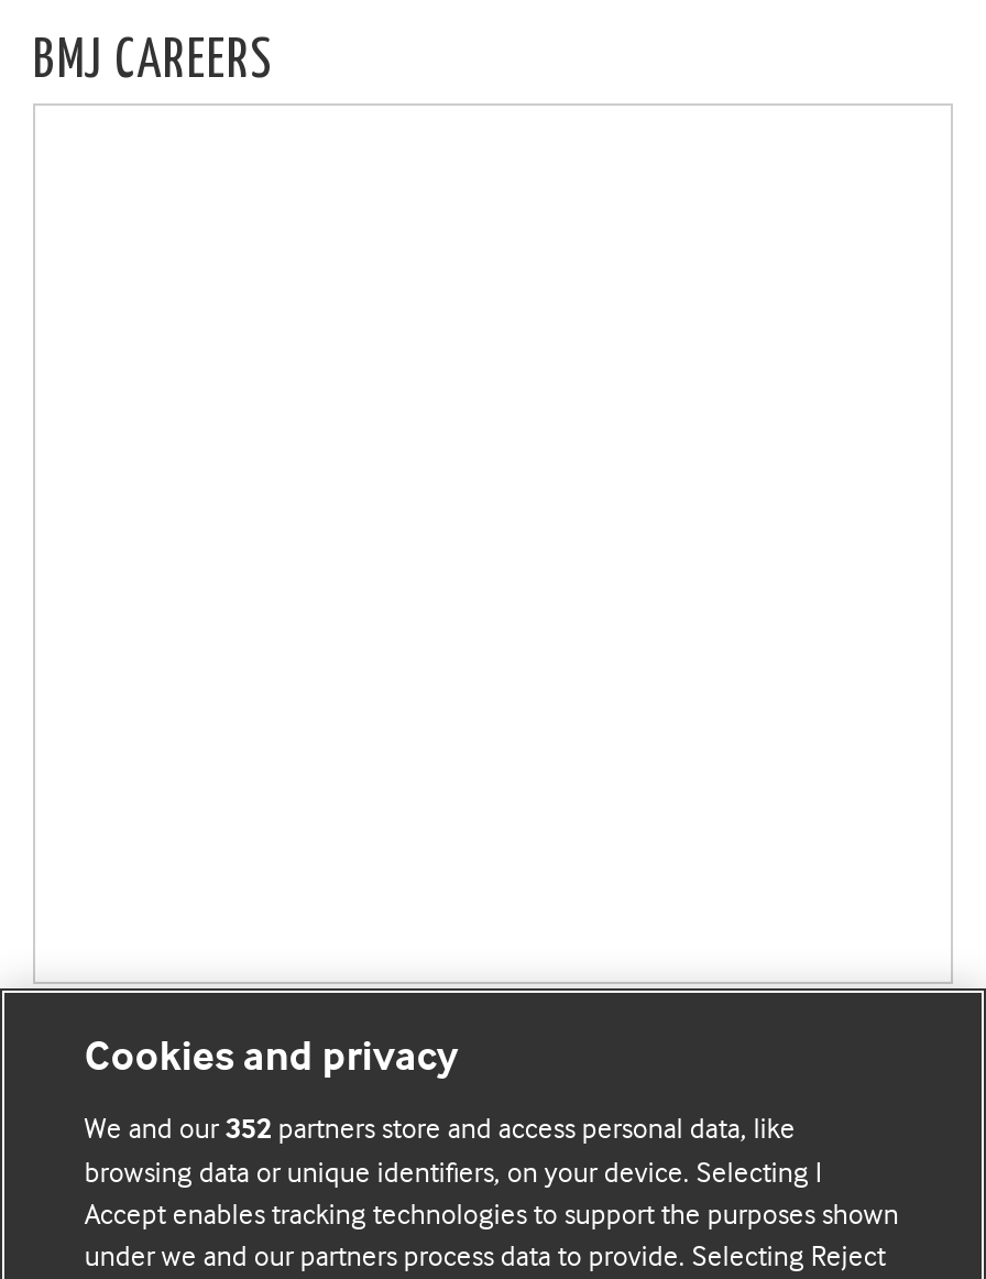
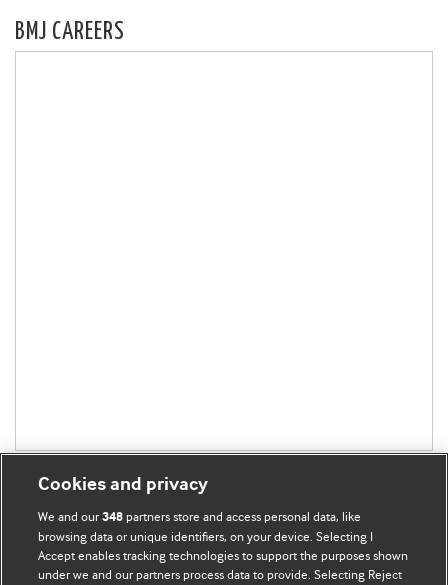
[85,1112,795,1147] We and our 352 partners store and access personal data, like -> [38,509,361,525] We and our 348 partners store and access personal data, like

